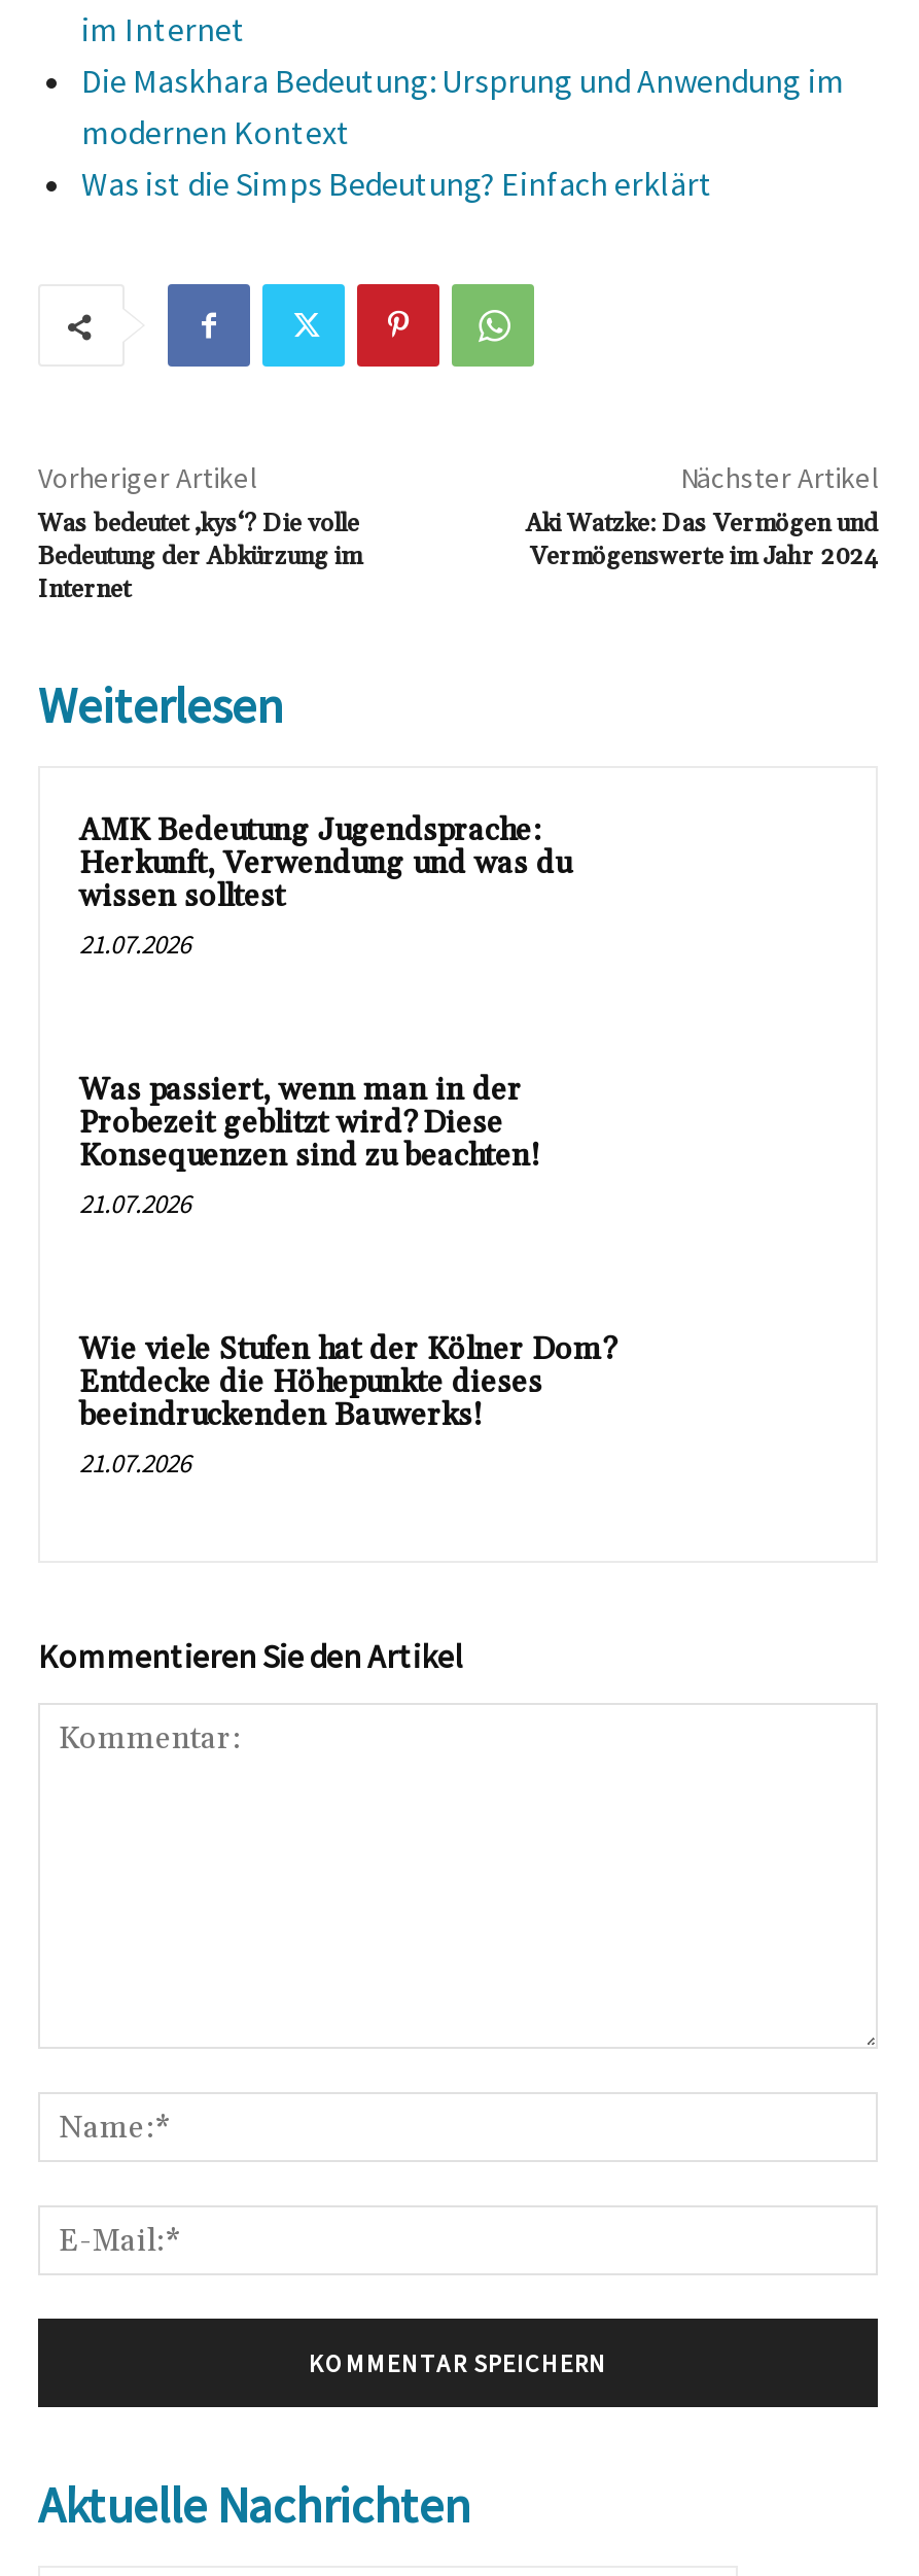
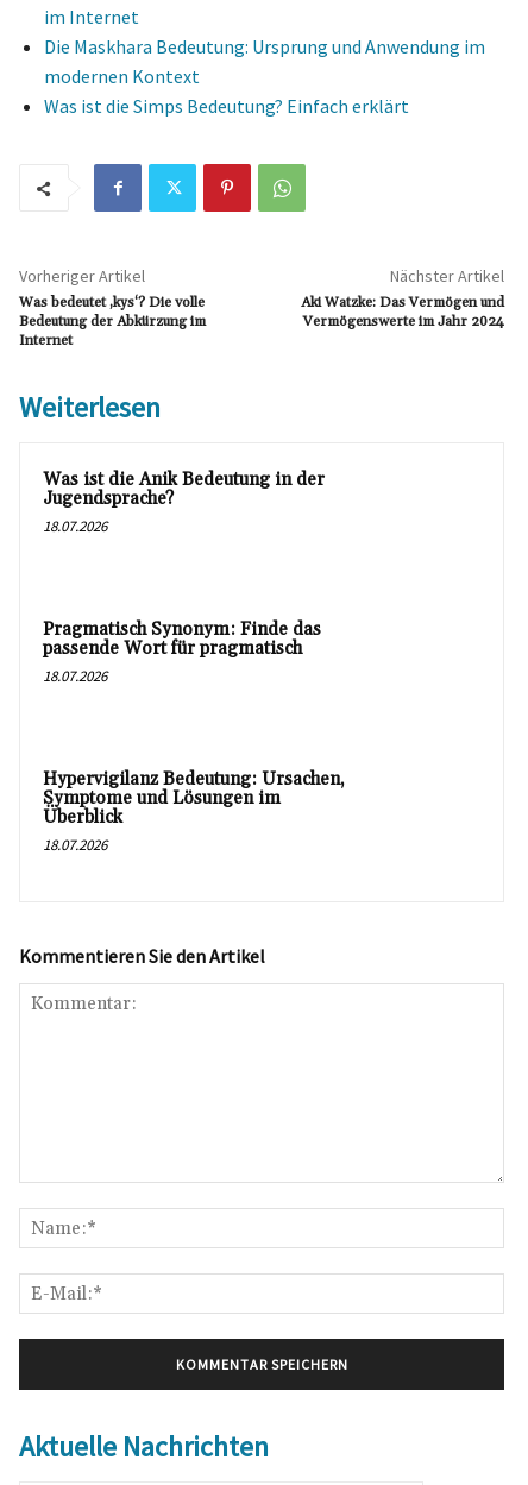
[79,812,571,962] AMK Bedeutung Jugendsprache: | Herkunft, Verwendung und was du | wissen solltest | 21.07.2026 -> [43,469,325,536] Was ist die Anik Bedeutung in der | Jugendsprache? | 18.07.2026
[79,1070,540,1221] Was passiert, wenn man in der | Probezeit geblitzt wird? Diese | Konsequenzen sind zu beachten! | 21.07.2026 -> [43,618,321,686] Pragmatisch Synonym: Finde das | passende Wort für pragmatisch | 18.07.2026
[79,1329,614,1480] Wie viele Stufen hat der Kölner Dom? | Entdecke die Höhepunkte dieses | beeindruckenden Bauwerks! | 21.07.2026 -> [43,767,345,854] Hypervigilanz Bedeutung: Ursachen, | Symptome und Lösungen im | Überblick | 18.07.2026

